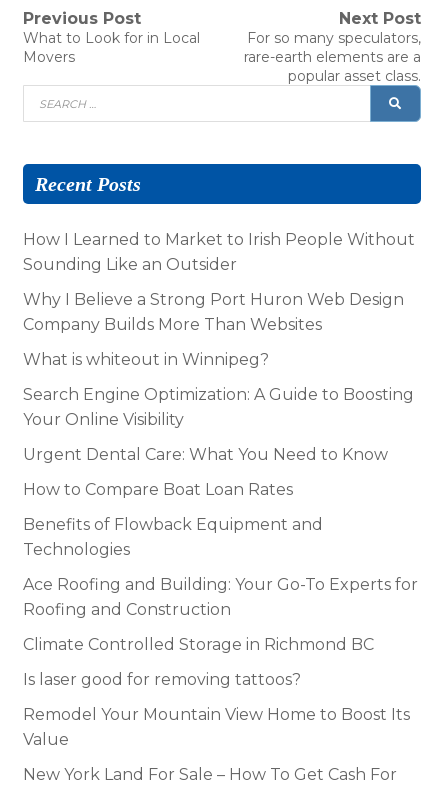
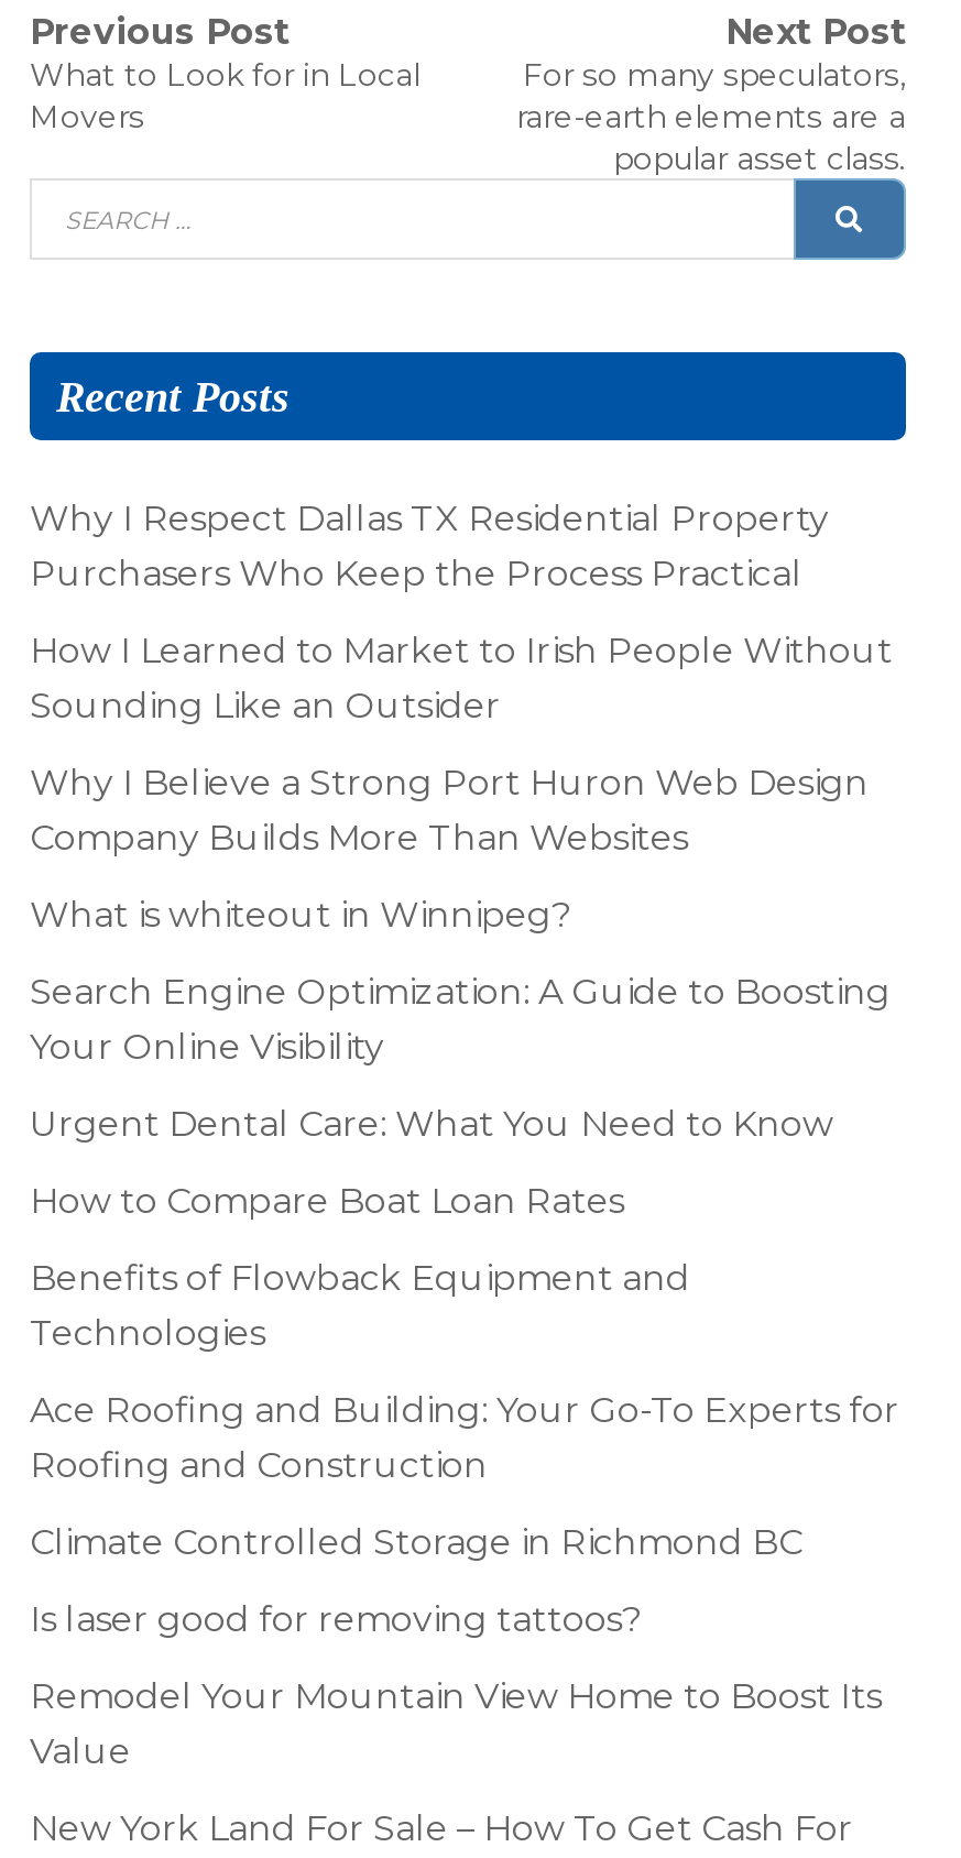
none -> [30,498,829,594] Why I Respect Dallas TX Residential Property | Purchasers Who Keep the Process Practical

